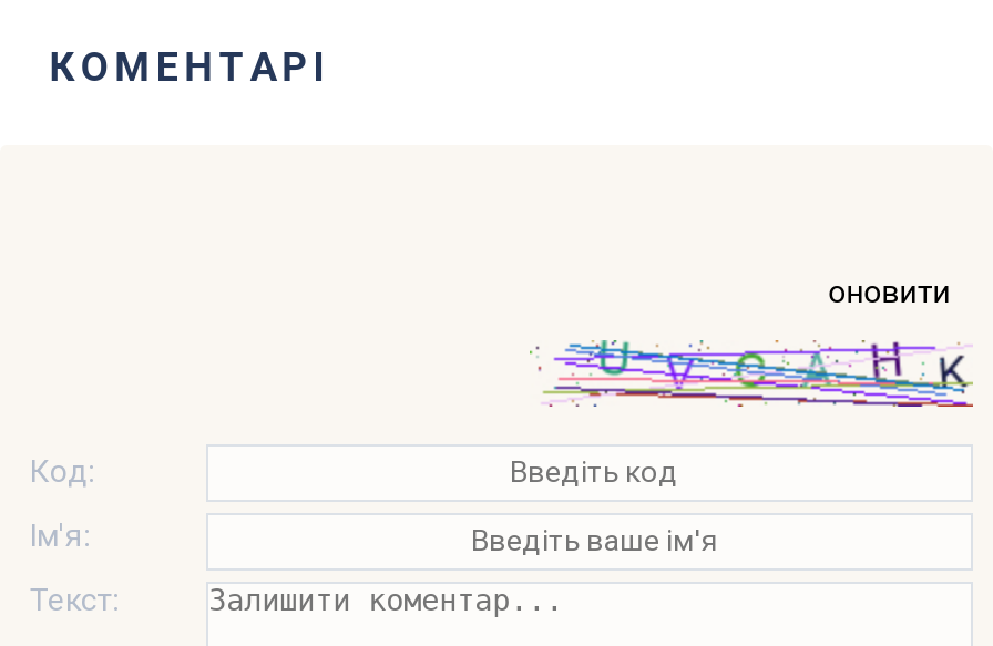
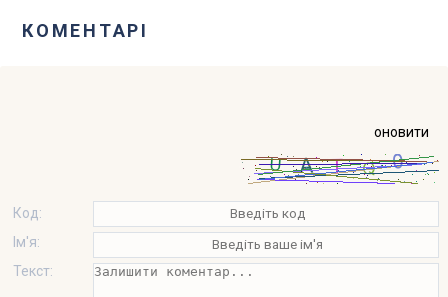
[536,338,975,409] [image] -> [241,153,440,185] [image]

